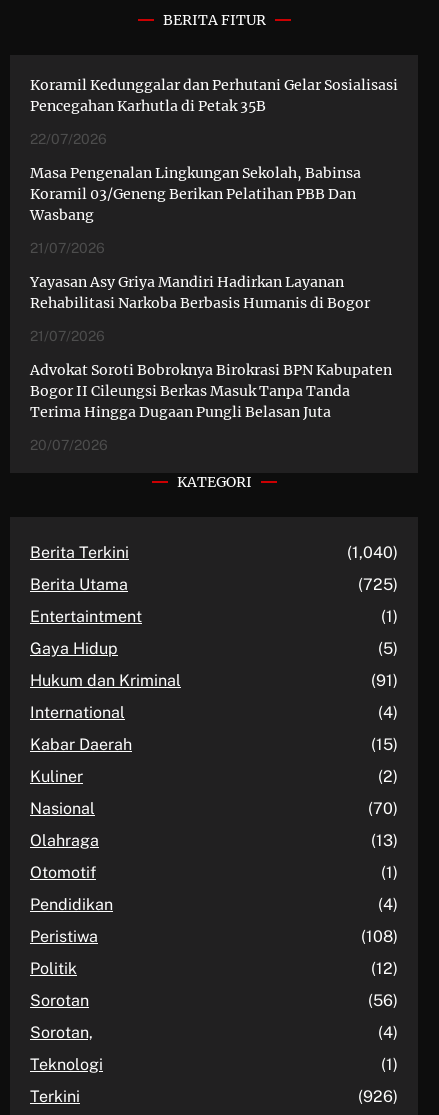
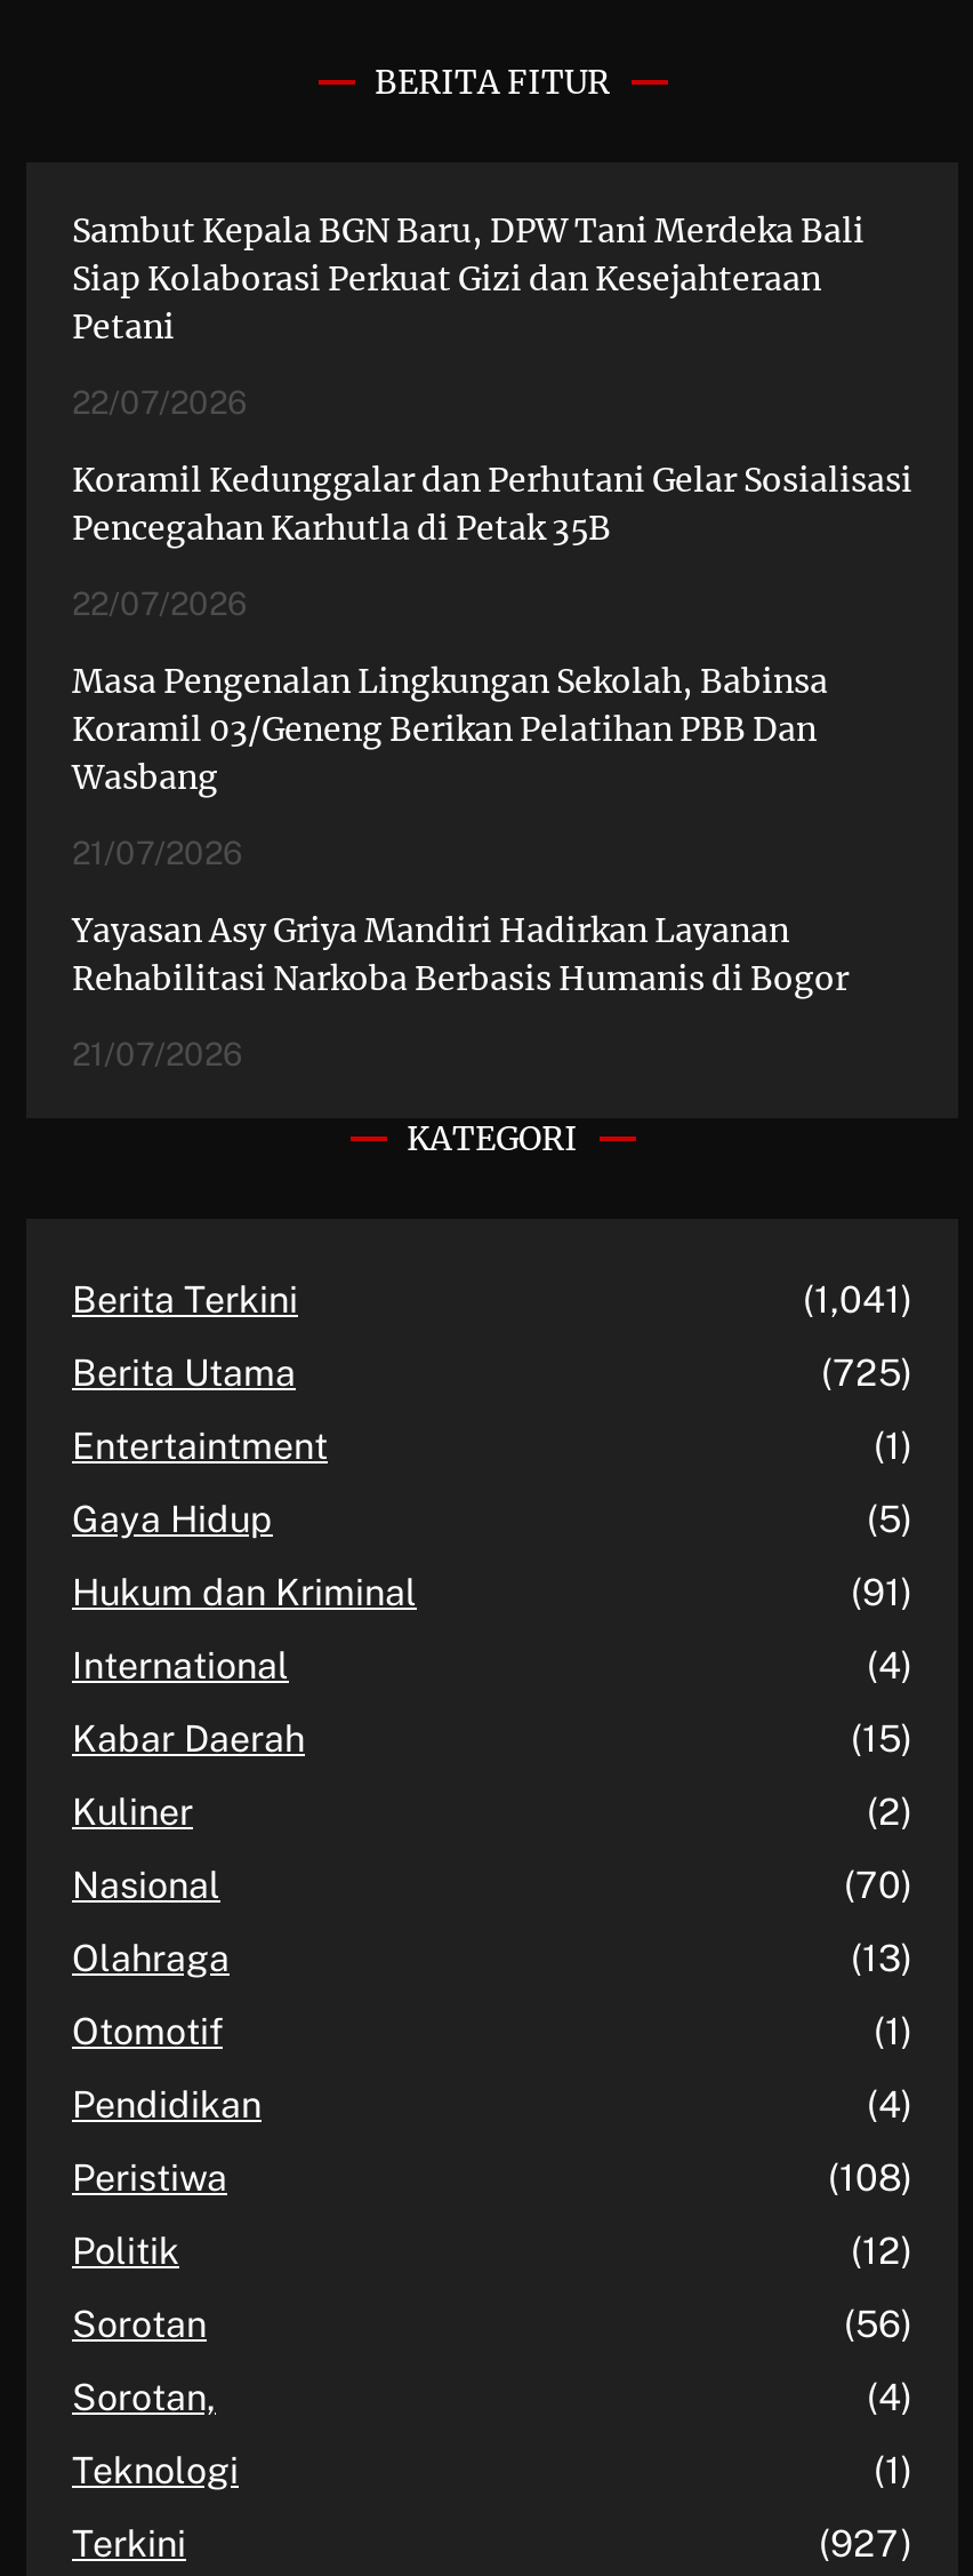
none -> [72,210,865,421] Sambut Kepala BGN Baru, DPW Tani Merdeka Bali | Siap Kolaborasi Perkuat Gizi dan Kesejahteraan | Petani | 22/07/2026
moved [30,76,398,344] -> [72,460,912,1072]: Koramil Kedunggalar dan Perhutani Gelar Sosialisasi | Pencegahan Karhutla di Petak 35B | 22/07/2026 | ... | Rehabilitasi Narkoba Berbasis Humanis di Bogor | 21/07/2026
[30,361,392,453] Advokat Soroti Bobroknya Birokrasi BPN Kabupaten | Bogor II Cileungsi Berkas Masuk Tanpa Tanda | Terima Hingga Dugaan Pungli Belasan Juta | 20/07/2026 -> none
[347,543,398,562] (1,040) -> [803,1278,912,1322] (1,041)
[358,1087,398,1106] (926) -> [819,2522,912,2566] (927)

